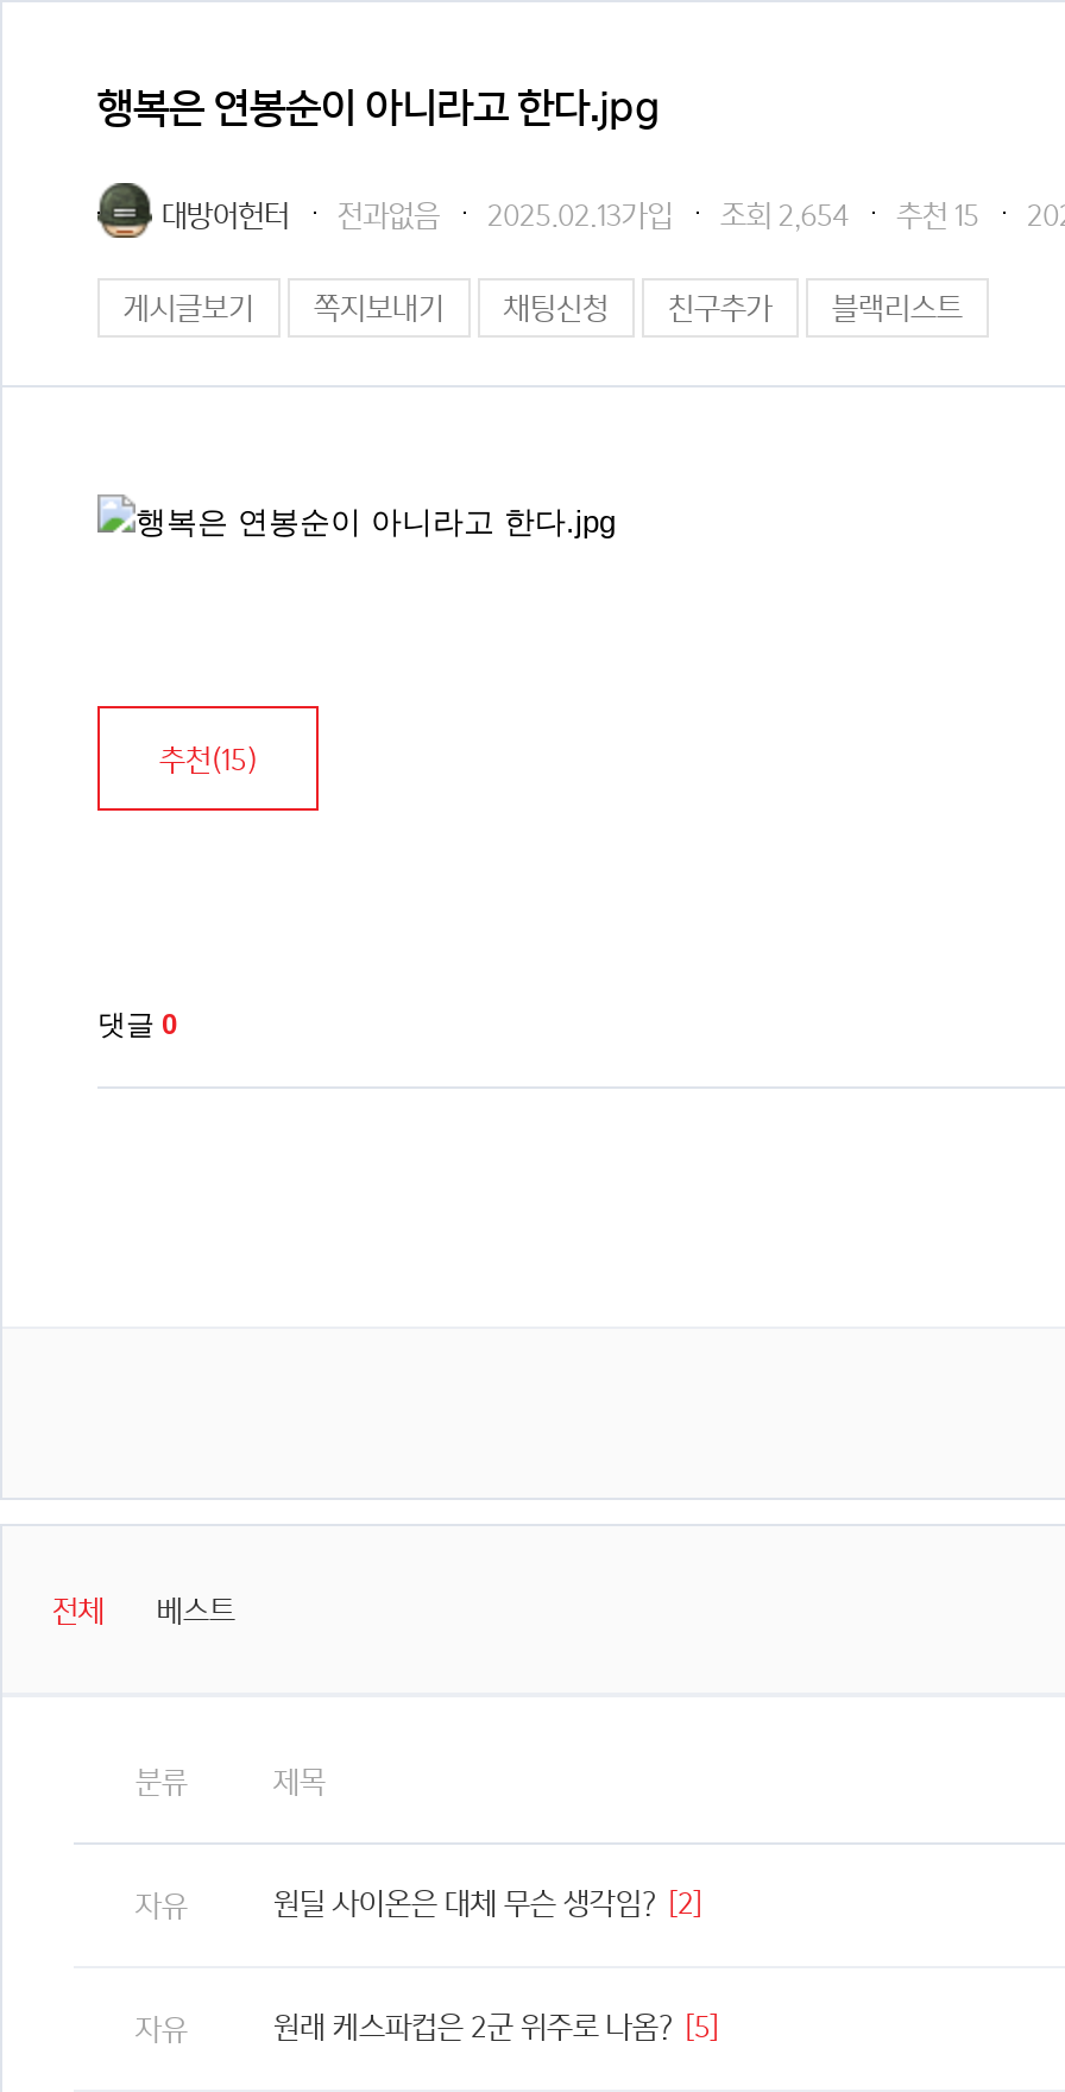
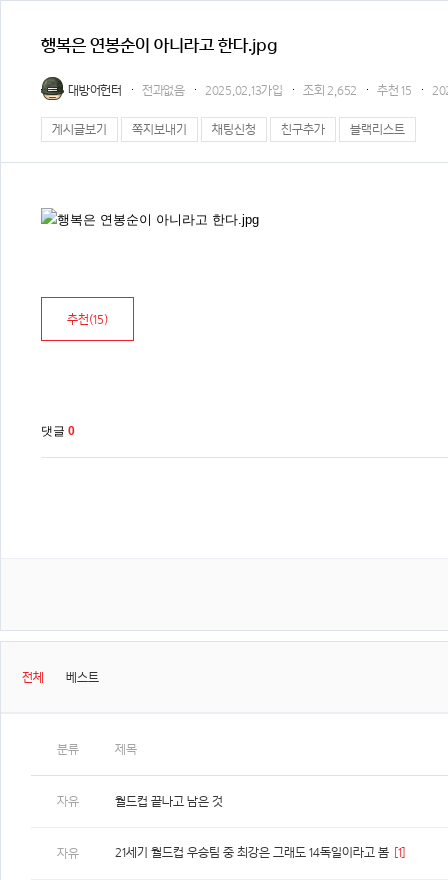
[720,197,849,233] 조회 2,654 -> [303,83,357,98] 조회 2,652
[273,1885,701,1921] 원딜 사이온은 대체 무슨 생각임? [2] -> [115,794,223,809] 월드컵 끝나고 남은 것
[273,2009,718,2044] 원래 케스파컵은 2군 위주로 나옴? [5] -> [115,845,405,860] 21세기 월드컵 우승팀 중 최강은 그래도 14독일이라고 봄 [1]

